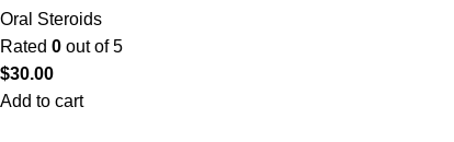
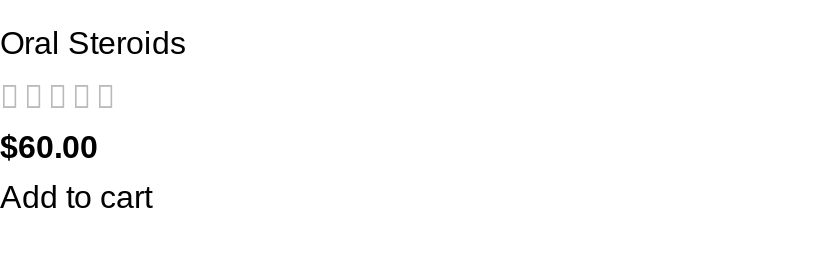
[0,37,123,83] Rated 0 out of 5 | $30.00 -> [0,129,98,163] $60.00

